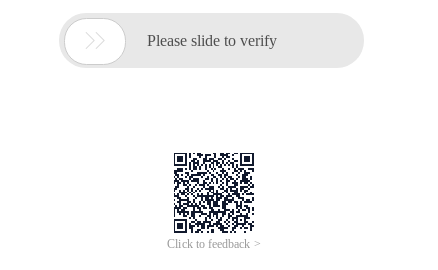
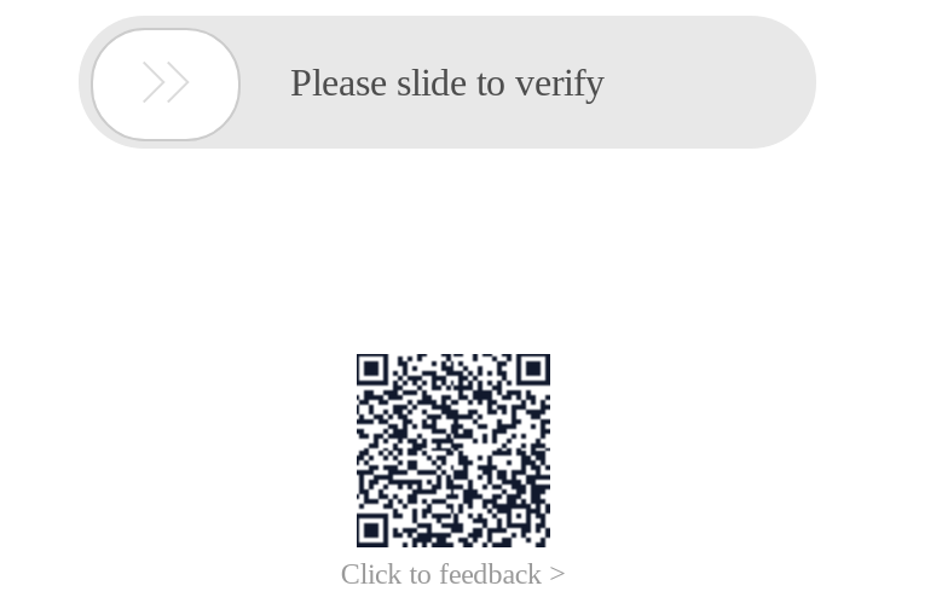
[173,152,254,234] [image] -> [354,354,553,550] [image]

